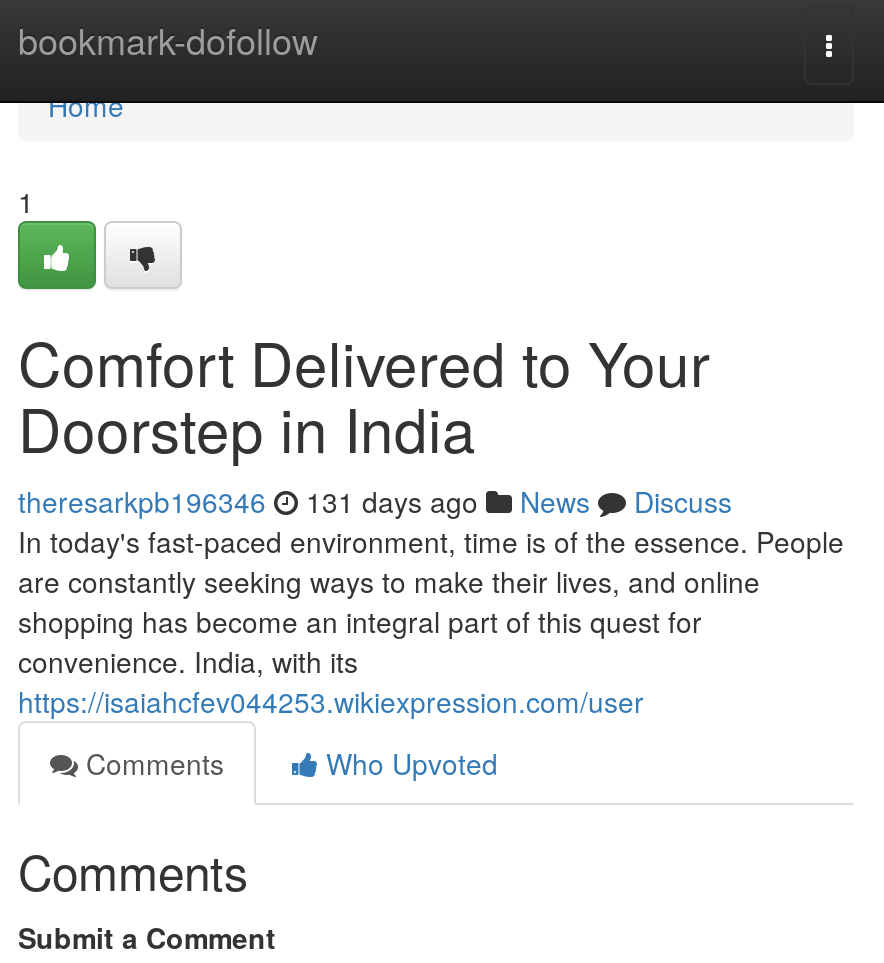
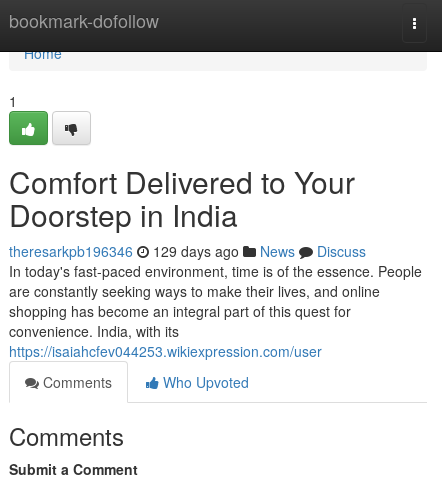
[18,481,732,521] theresarkpb196346 131 days ago News Discuss -> [9,241,366,261] theresarkpb196346 129 days ago News Discuss

